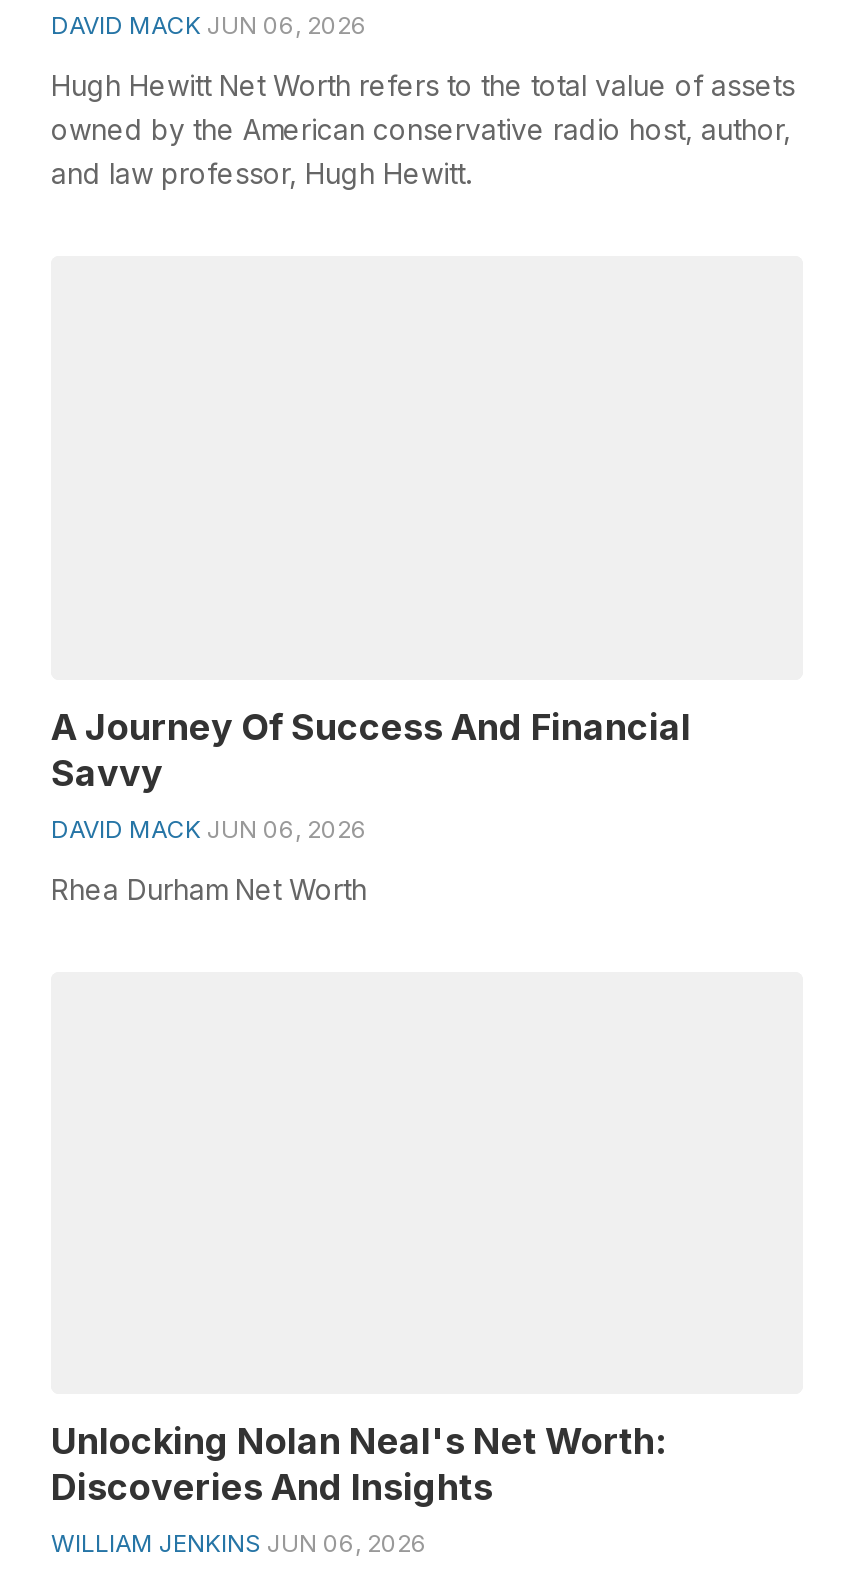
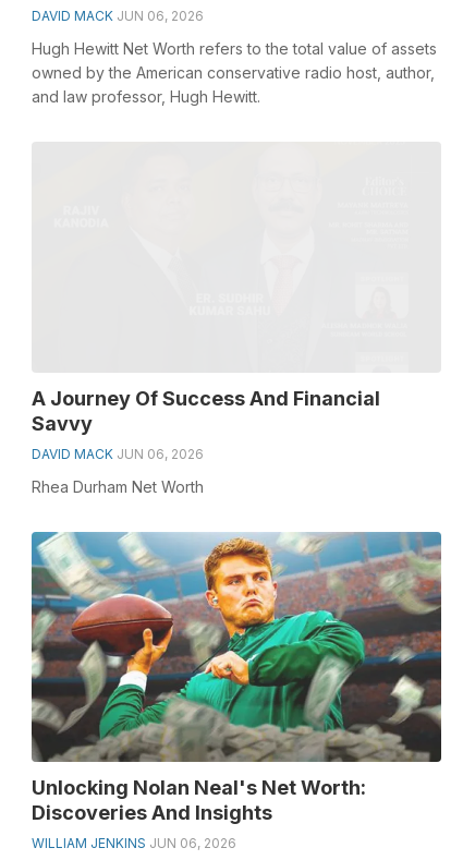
none -> [31,531,442,763] [image]

